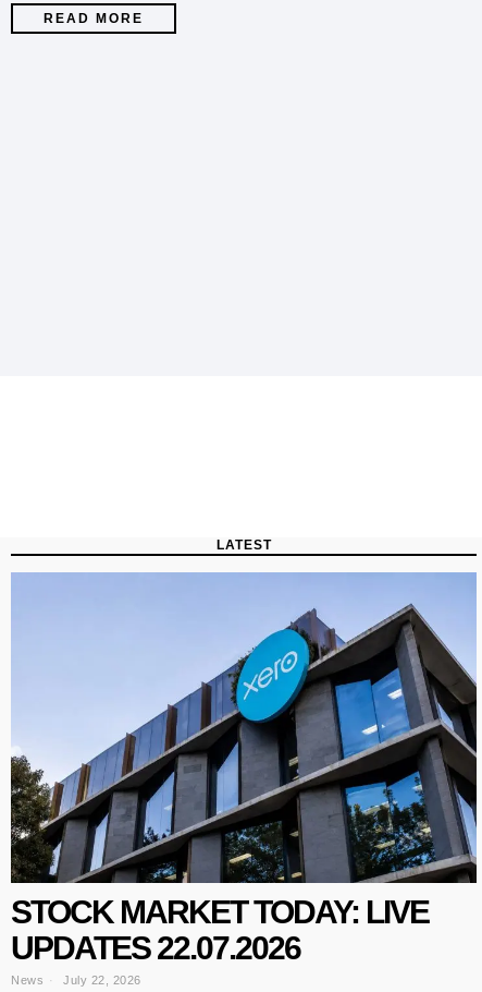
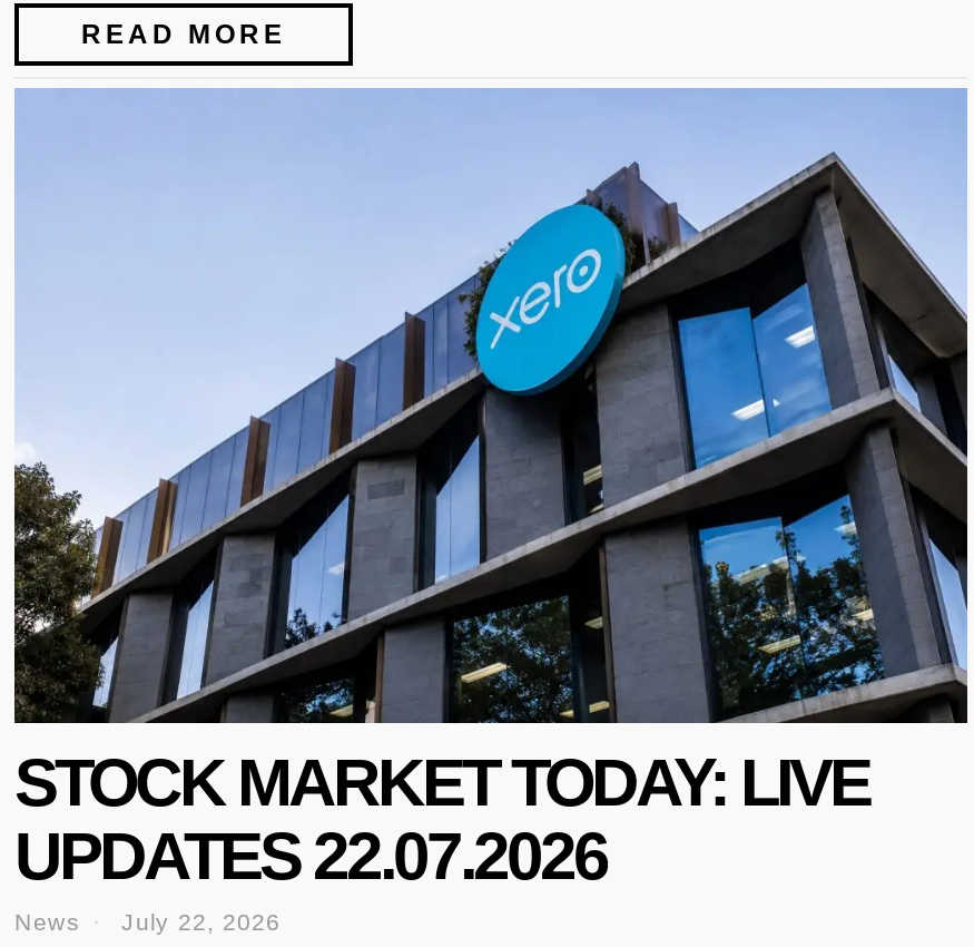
[216,537,271,552] LATEST -> none

